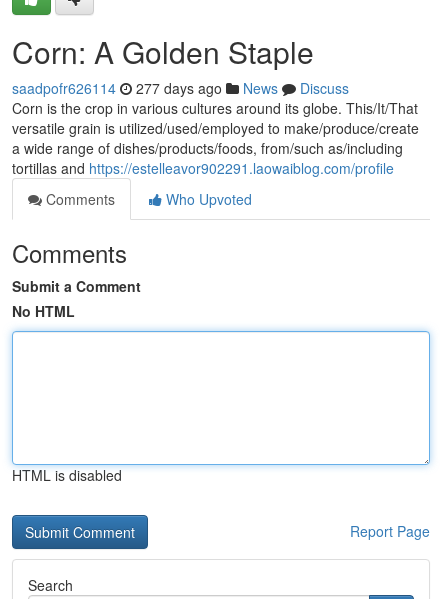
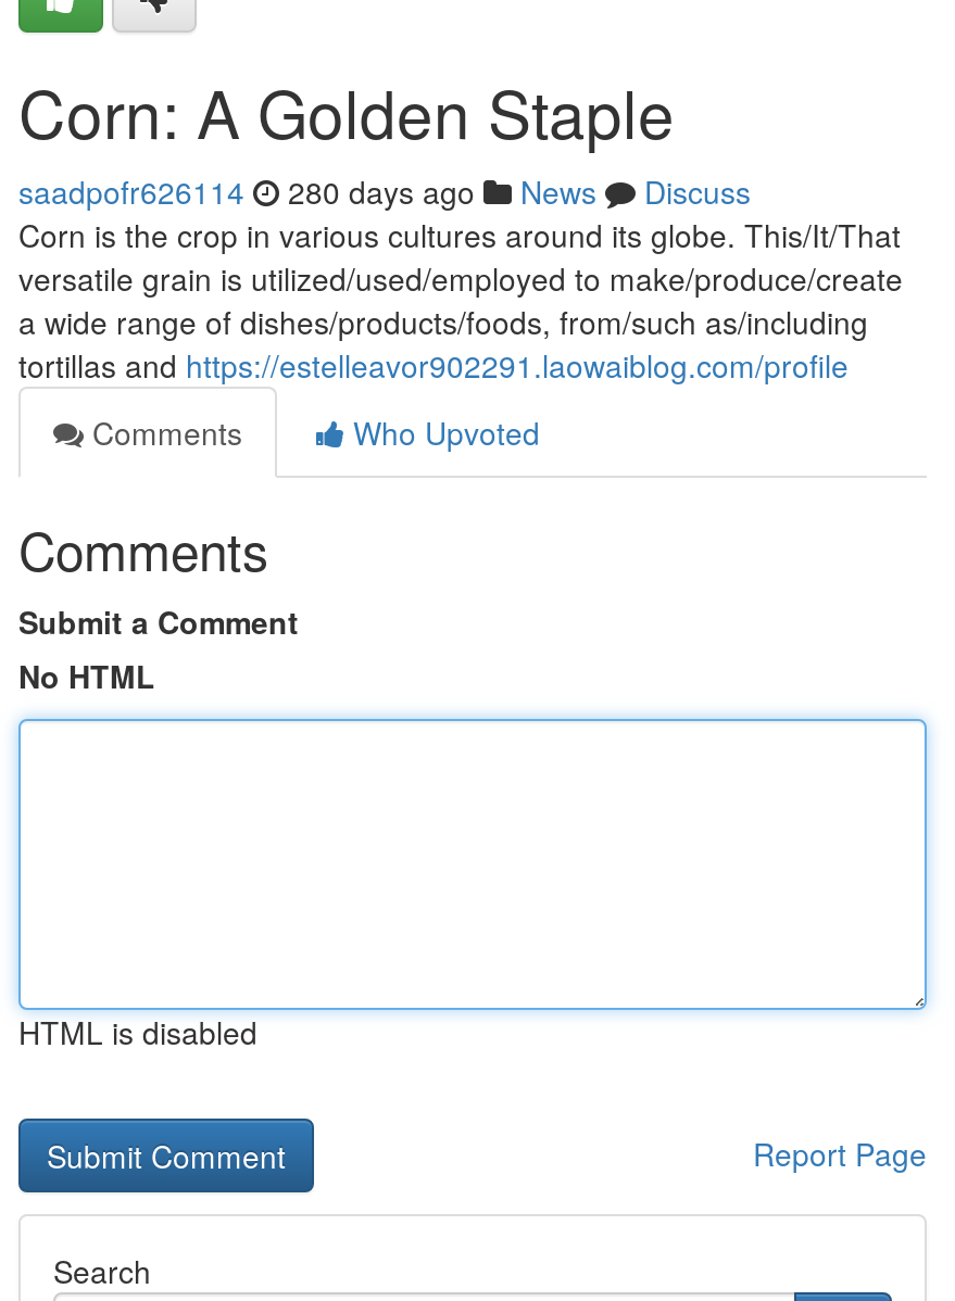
[12,78,349,98] saadpofr626114 277 days ago News Discuss -> [18,169,751,213] saadpofr626114 280 days ago News Discuss

